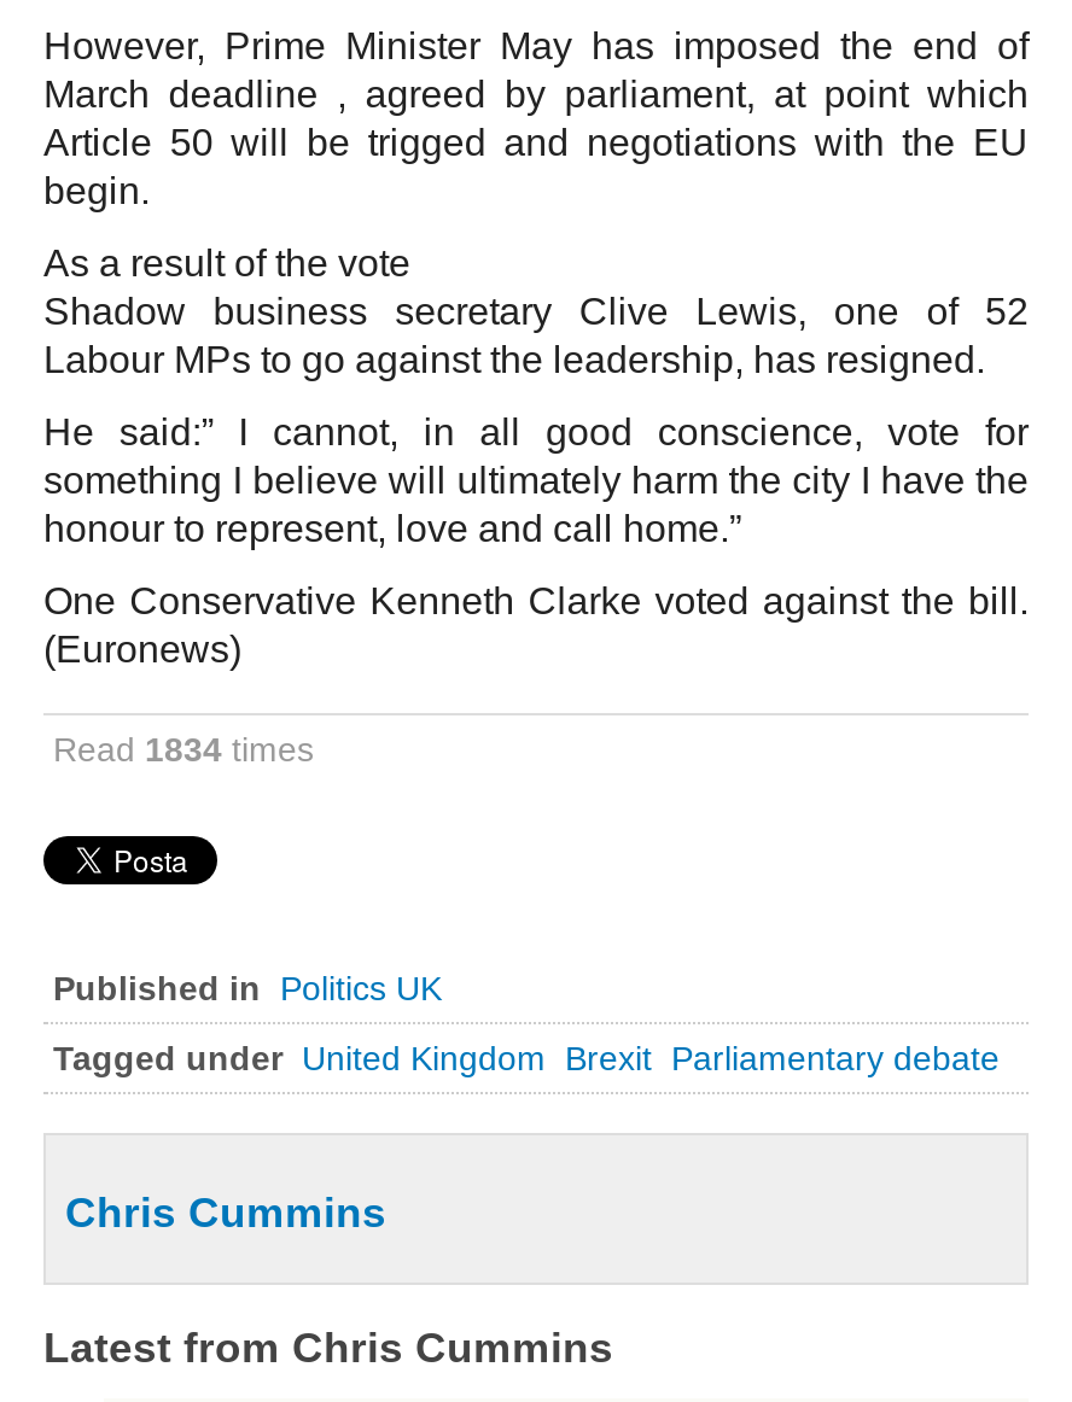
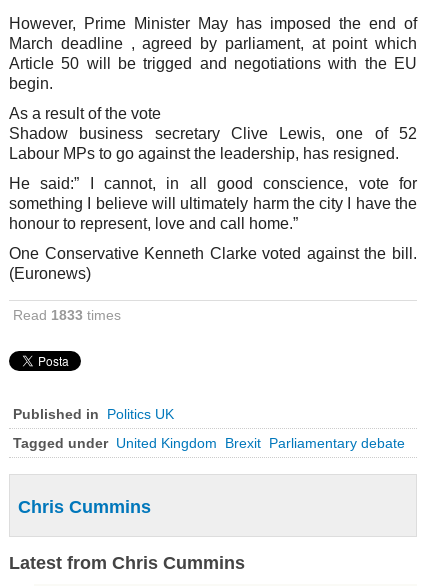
[53,731,314,770] Read 1834 times -> [13,307,121,323] Read 1833 times

